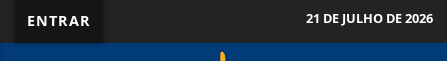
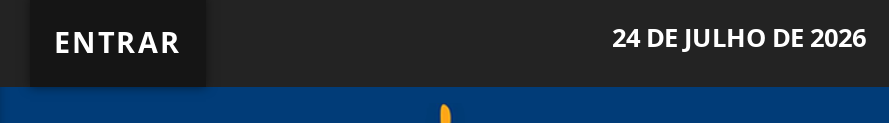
[306,9,433,27] 21 DE JULHO DE 2026 -> [612,19,866,55] 24 DE JULHO DE 2026

